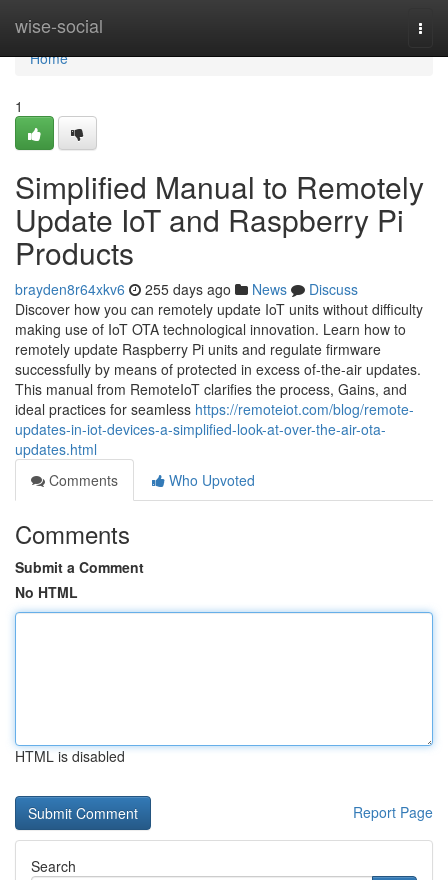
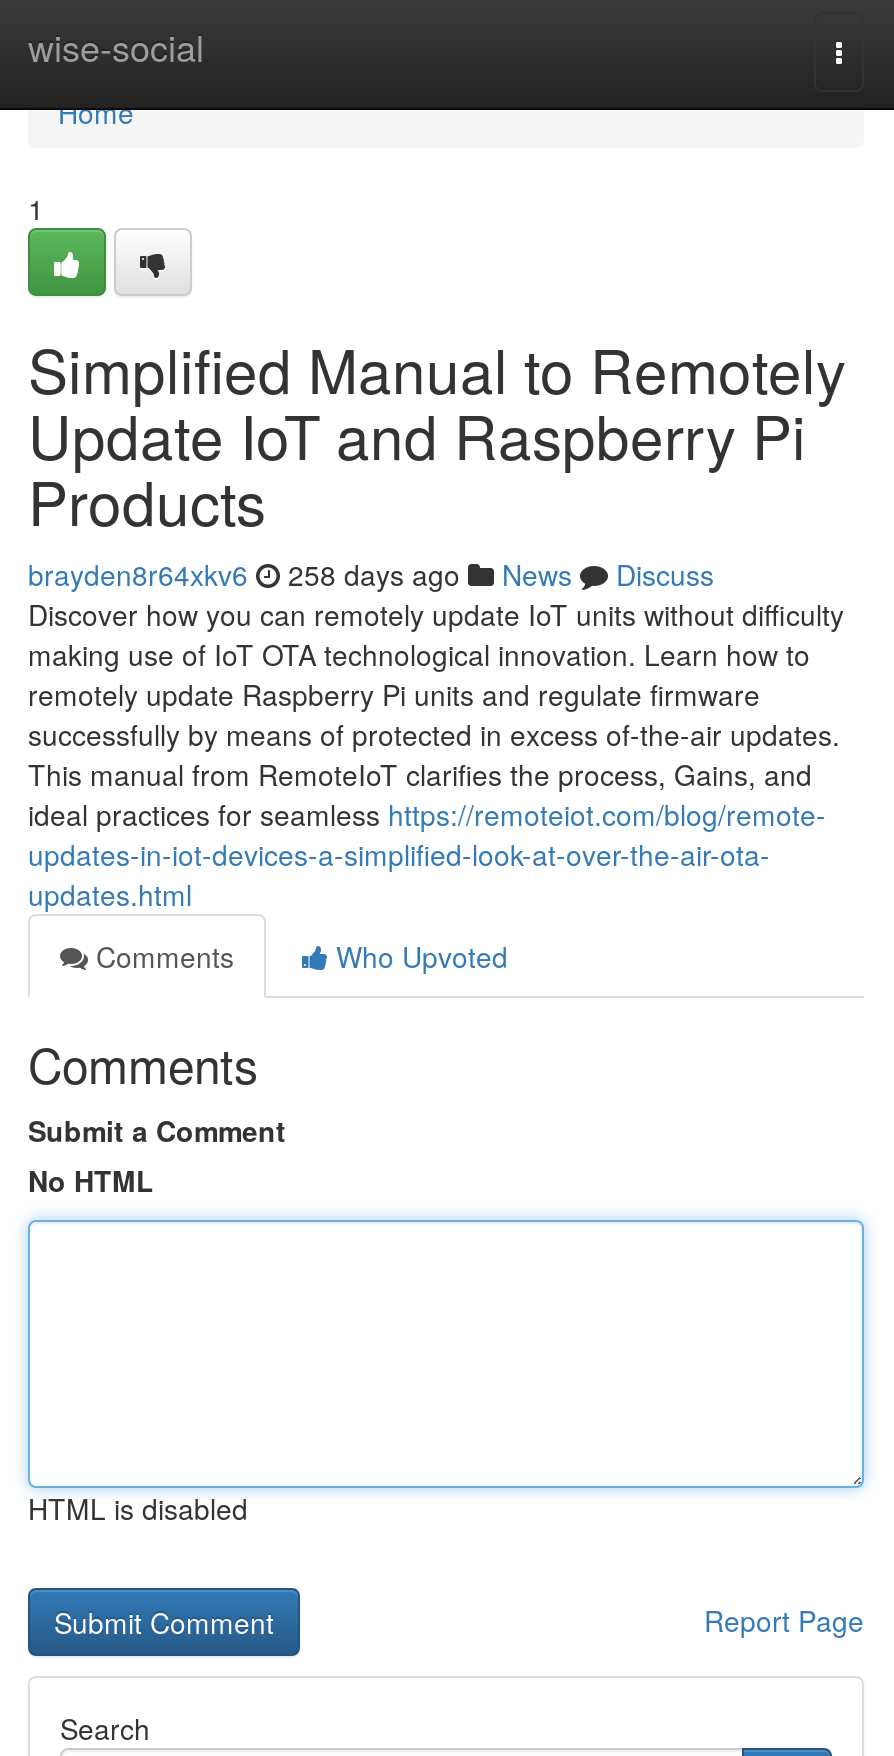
[15,279,358,299] brayden8r64xkv6 255 days ago News Discuss -> [28,554,714,594] brayden8r64xkv6 258 days ago News Discuss

